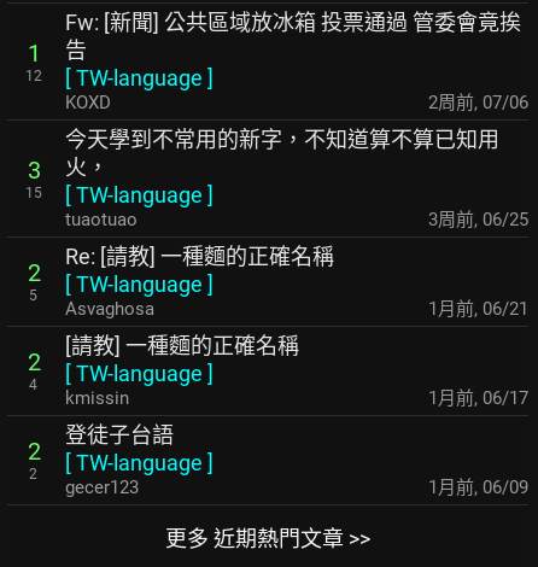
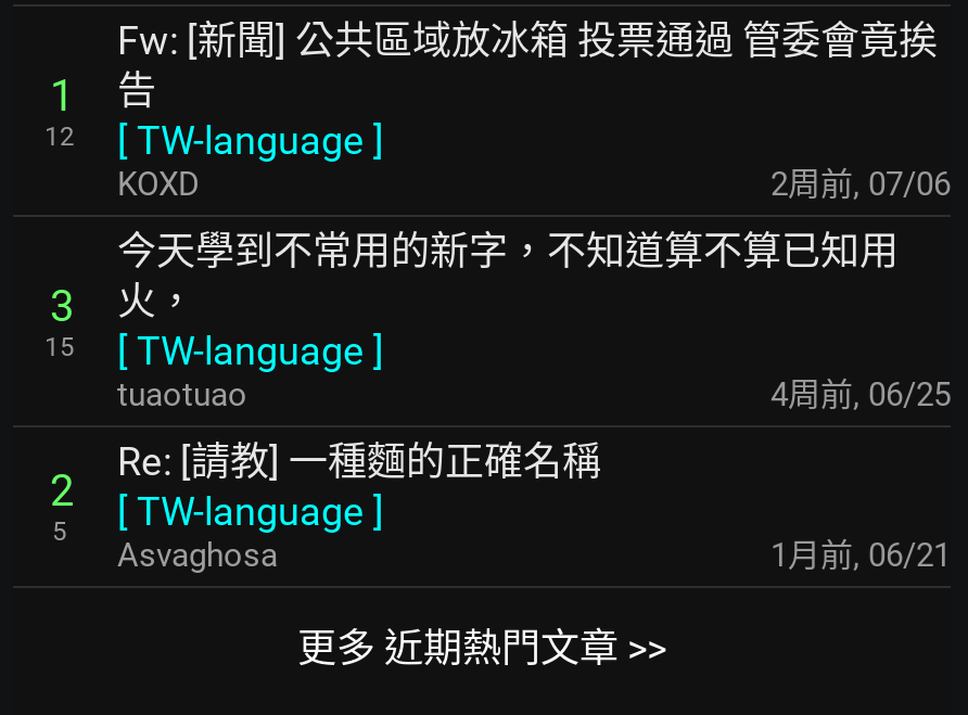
[428,209,528,230] 3周前, 06/25 -> [770,375,951,414] 4周前, 06/25
[22,333,528,483] [請教] 一種麵的正確名稱 | [TW-language] | kmissin | 1月前, 06/17 | 2 | 2 -> none
[22,347,41,393] 2 | 4 -> none
[65,422,528,498] 登徒子台語 | [TW-language] | gecer123 | 1月前, 06/09 -> none

